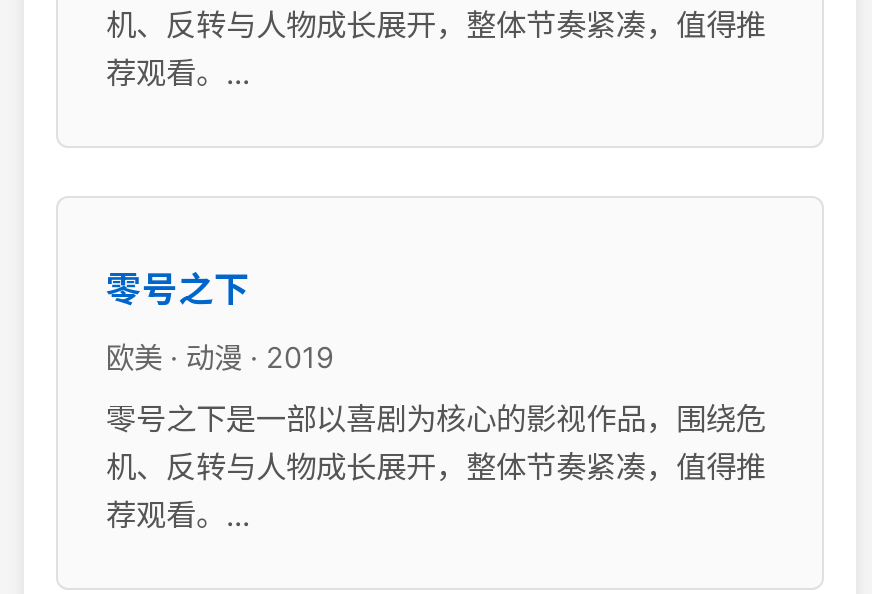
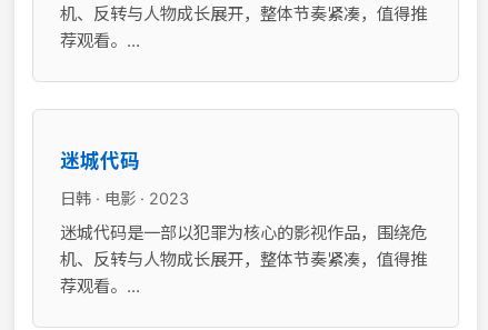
[106,268,250,310] 零号之下 -> [60,149,140,172] 迷城代码
[106,340,334,374] 欧美 · 动漫 · 2019 -> [60,189,189,208] 日韩 · 电影 · 2023
[106,400,766,438] 零号之下是一部以喜剧为核心的影视作品，围绕危 -> [60,222,427,243] 迷城代码是一部以犯罪为核心的影视作品，围绕危

